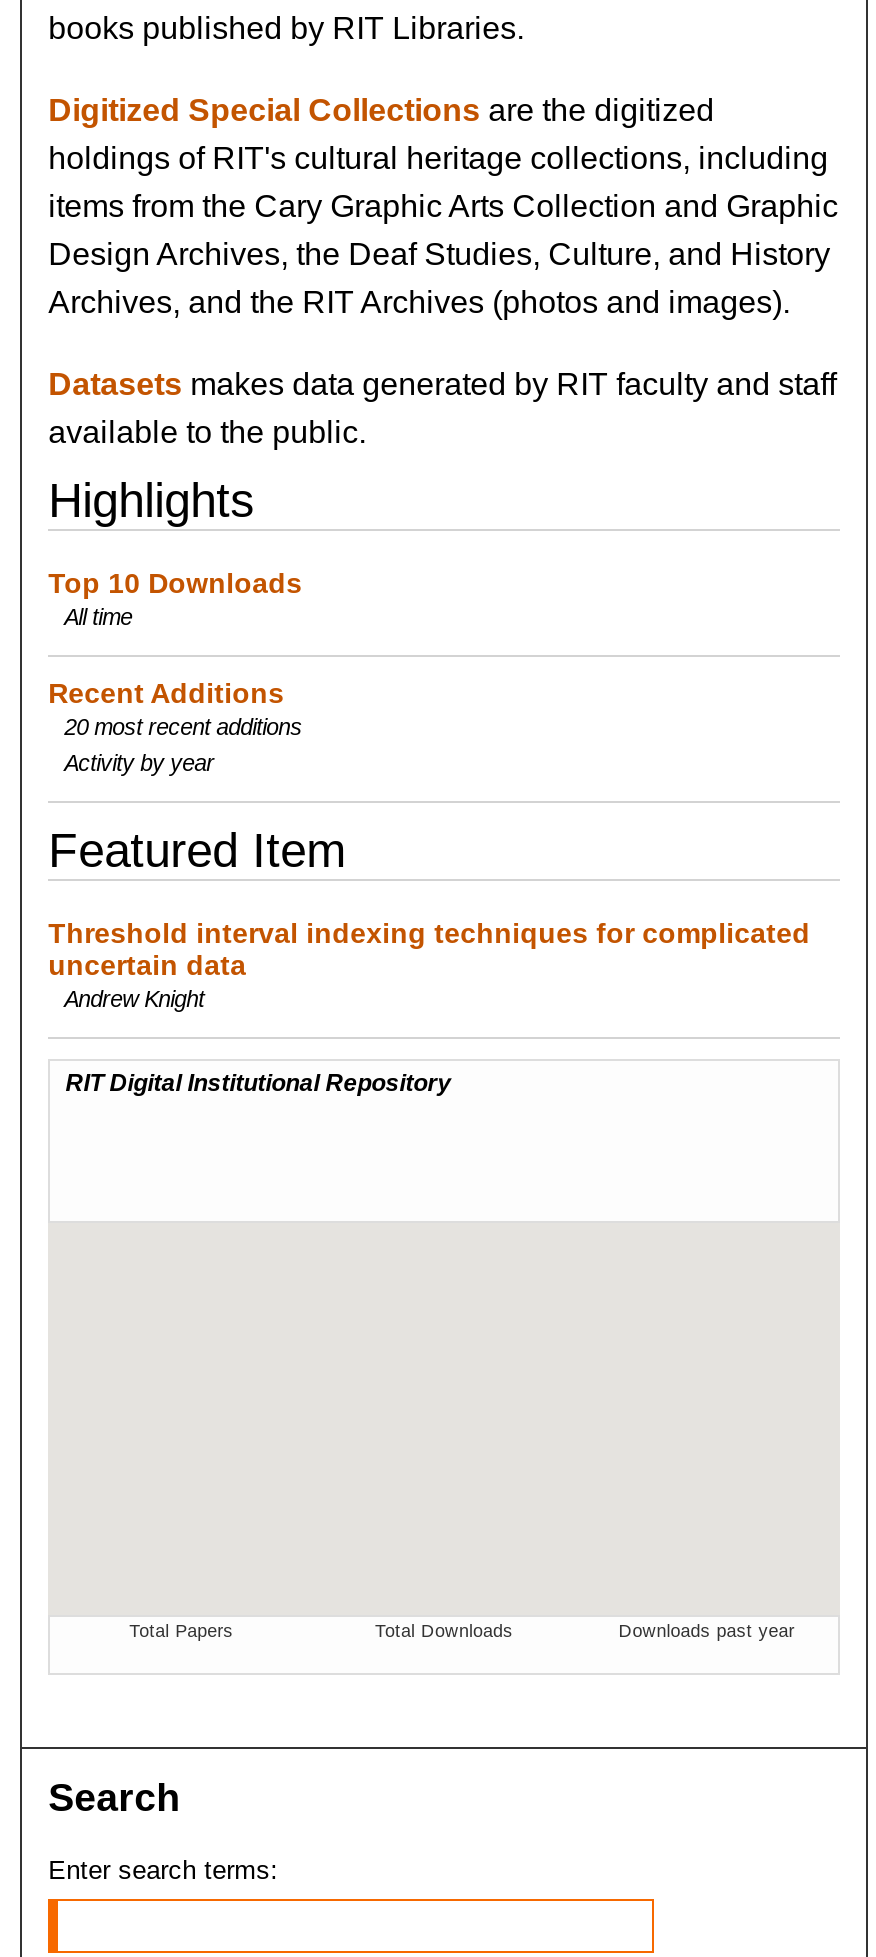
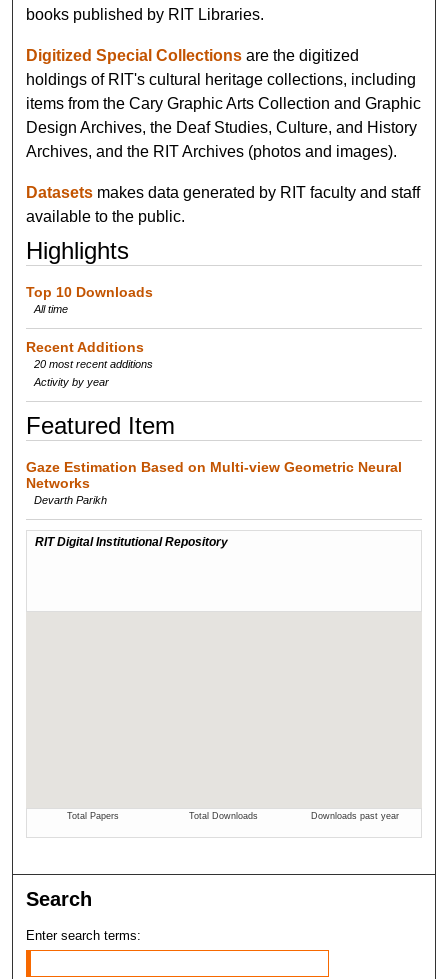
[48,917,810,1011] Threshold interval indexing techniques for complicated | uncertain data | Andrew Knight -> [26,459,402,506] Gaze Estimation Based on Multi-view Geometric Neural | Networks | Devarth Parikh

